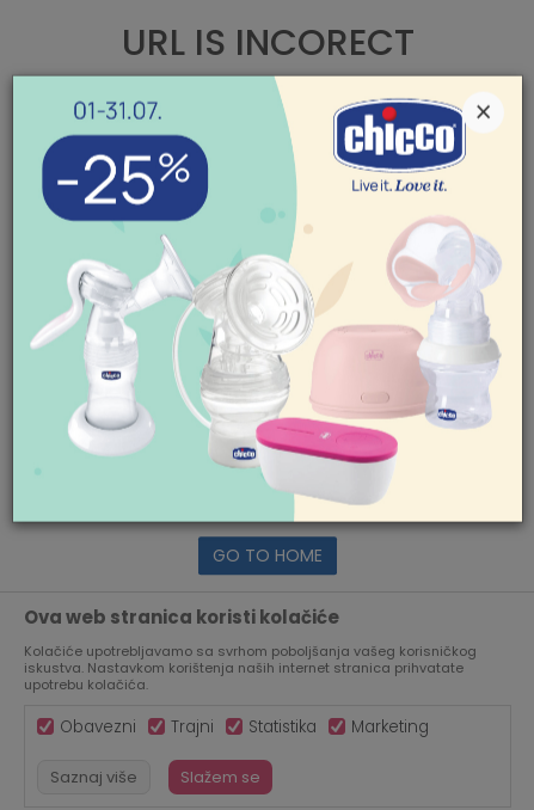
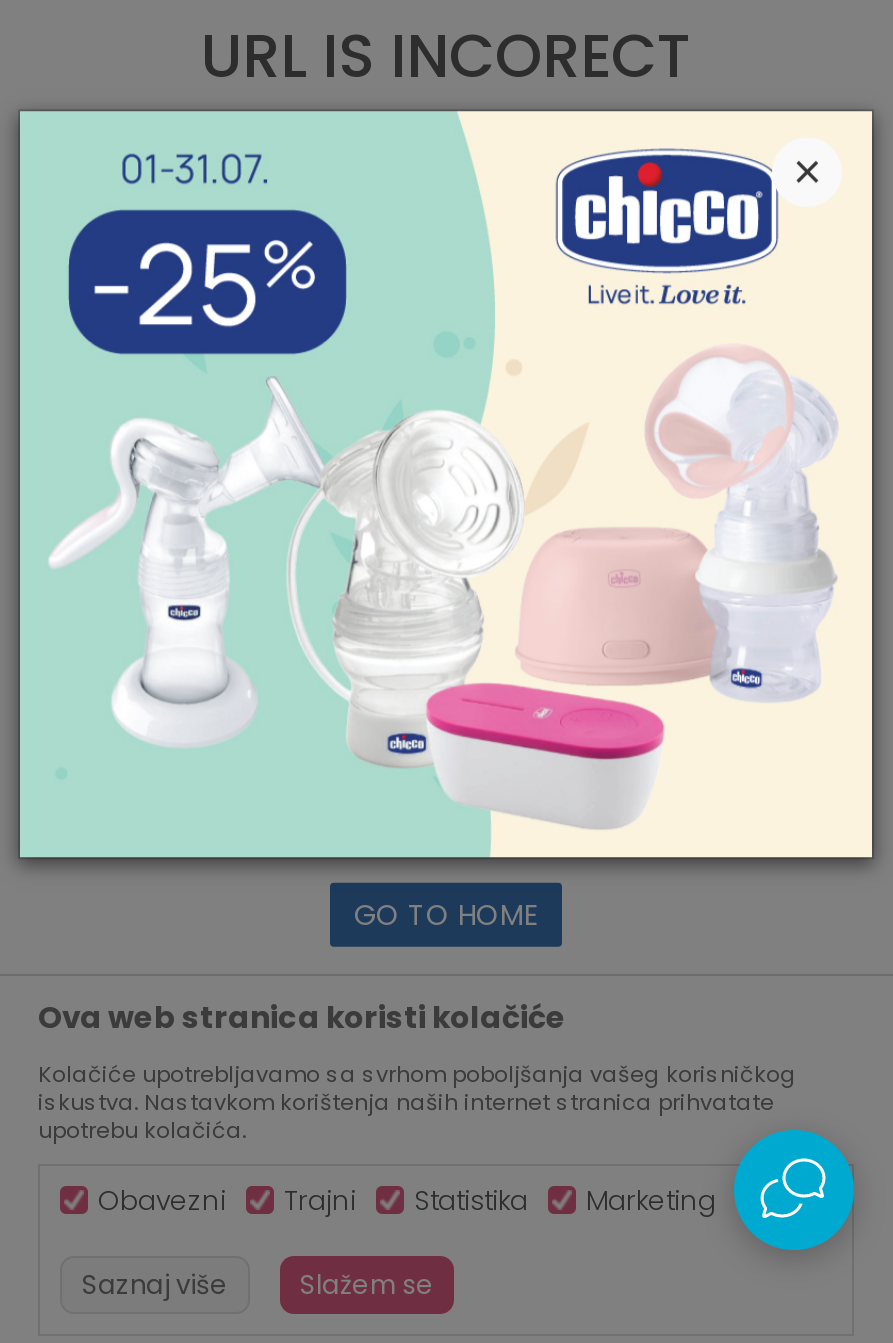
none -> [732,1128,856,1252] [image]

